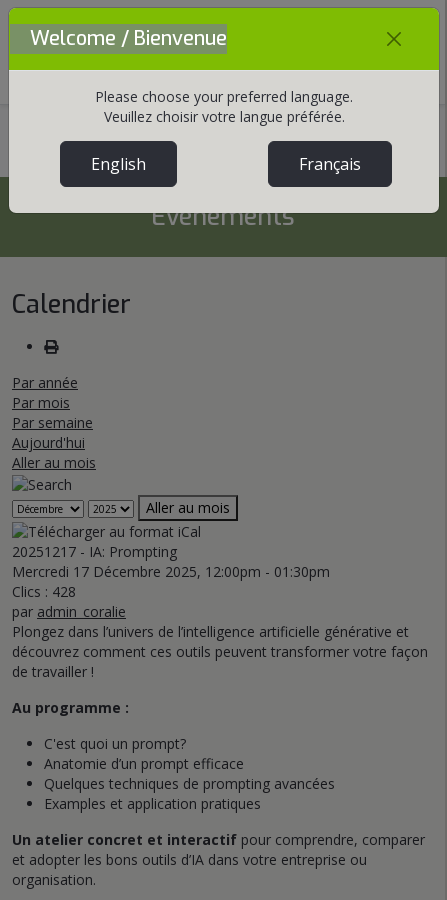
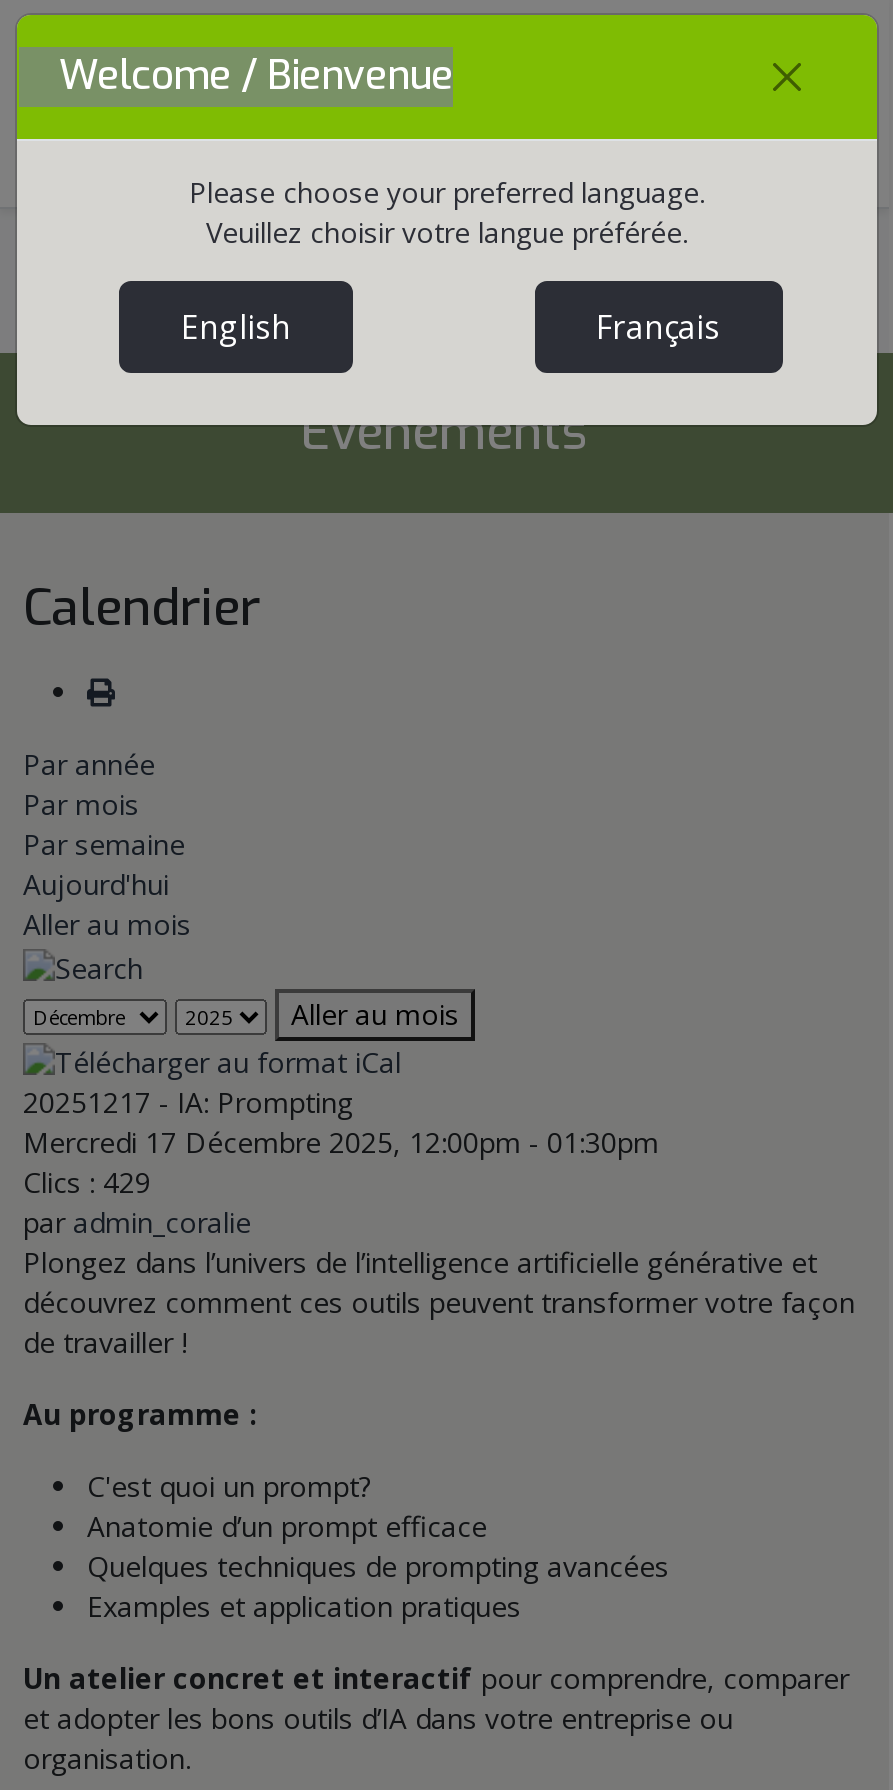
[12,582,76,601] Clics: 428 -> [23,1163,151,1201] Clics: 429

